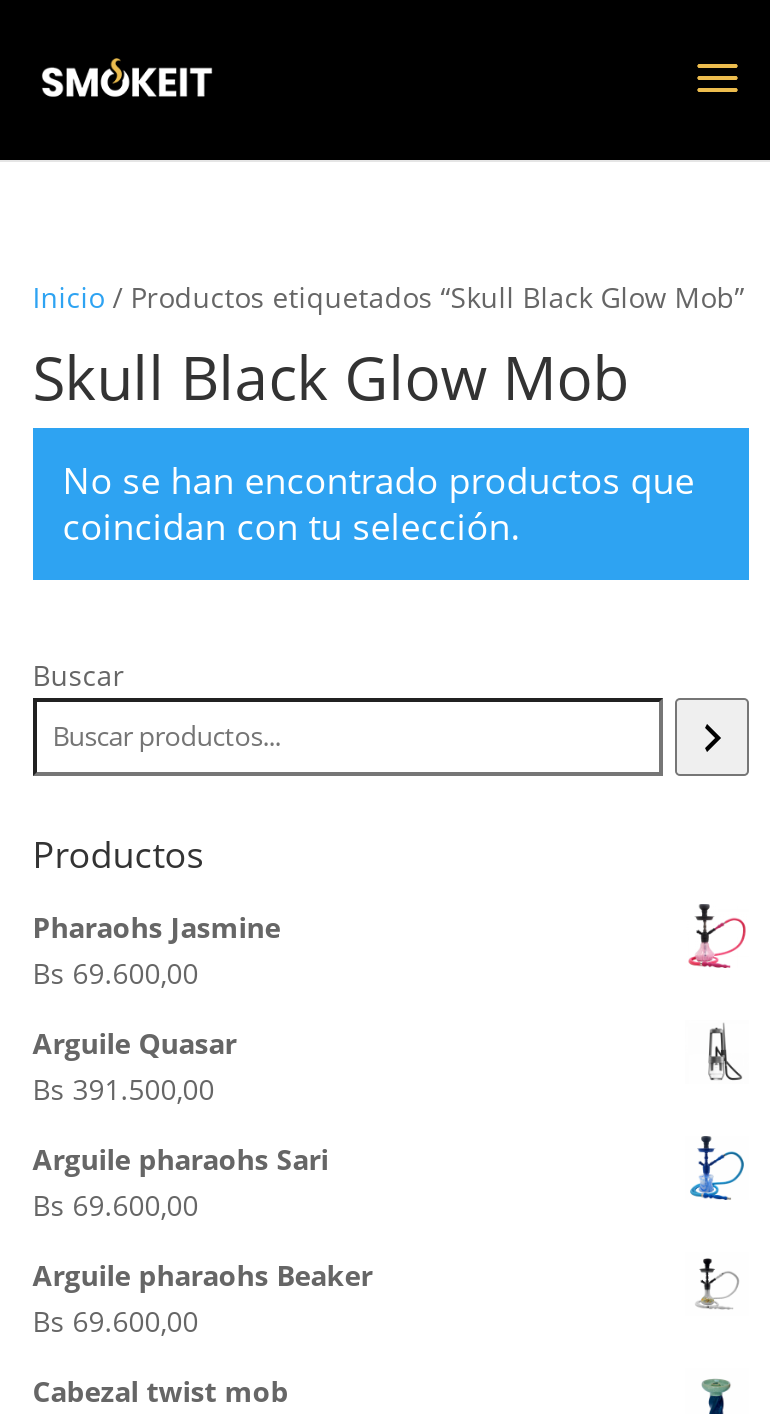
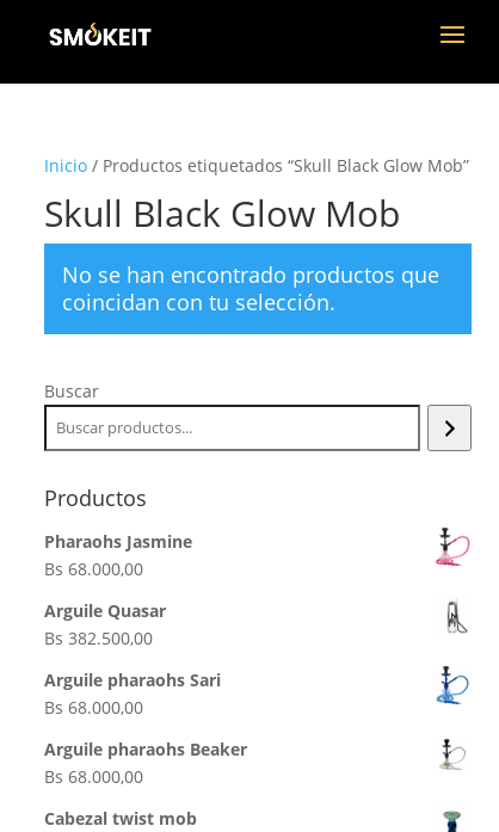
[33,954,199,992] Bs 69.600,00 -> [44,557,143,580] Bs 68.000,00
[33,1070,215,1108] Bs 391.500,00 -> [44,627,153,649] Bs 382.500,00
[33,1186,199,1224] Bs 69.600,00 -> [44,696,143,719] Bs 68.000,00
[33,1302,199,1340] Bs 69.600,00 -> [44,765,143,788] Bs 68.000,00

